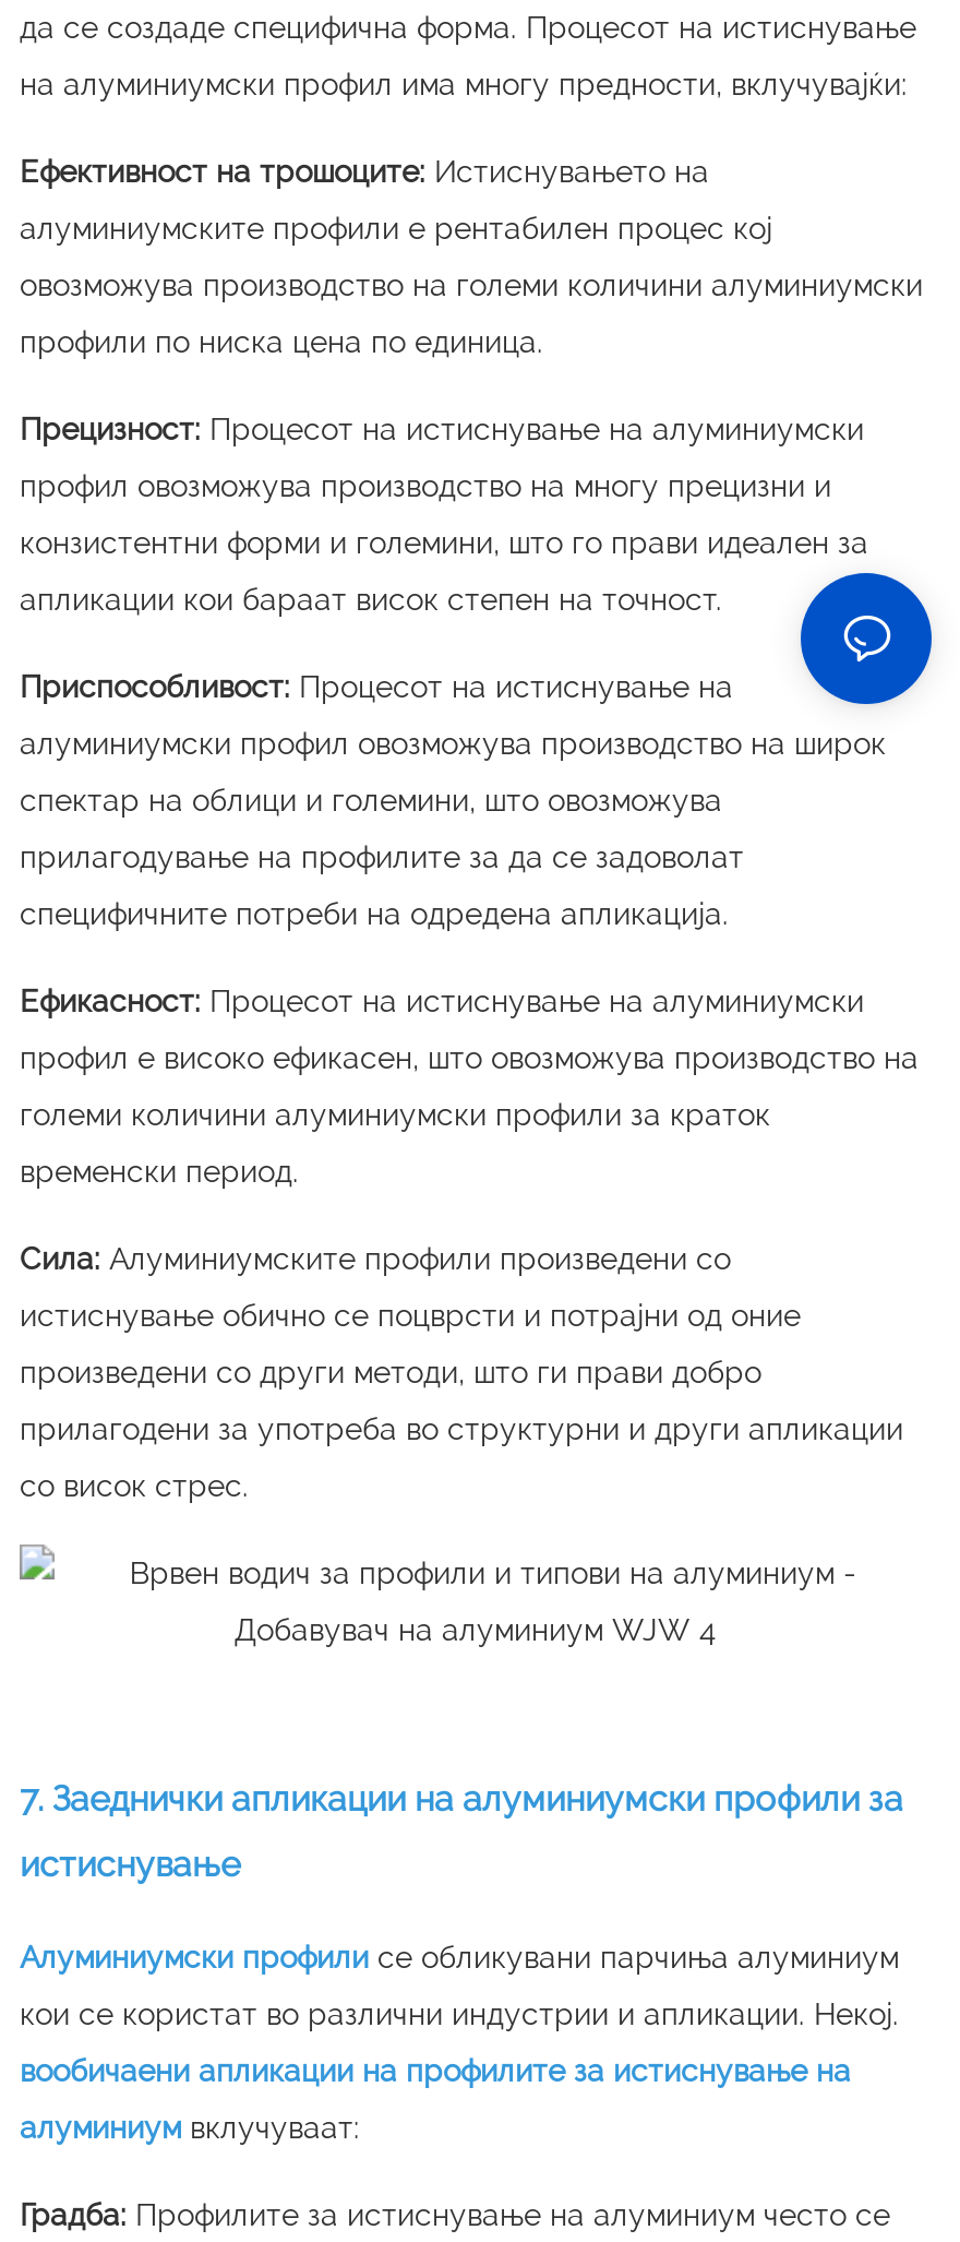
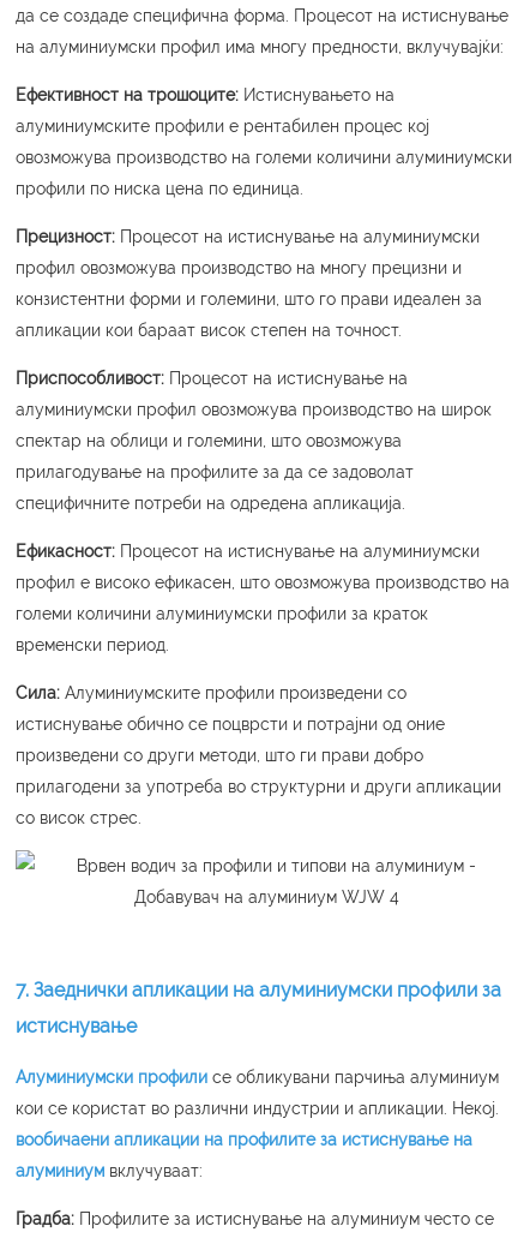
[796,569,936,711] [image] -> none

